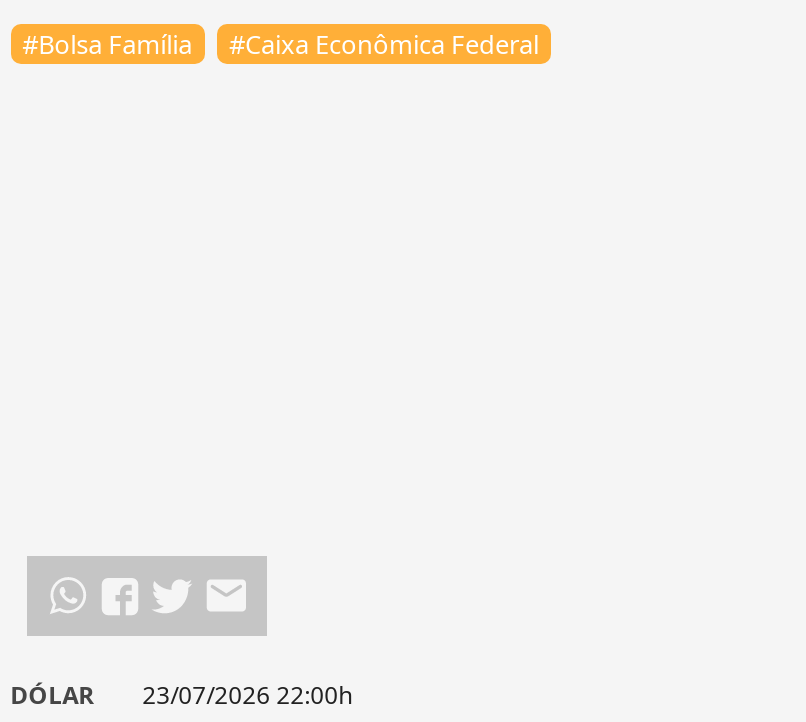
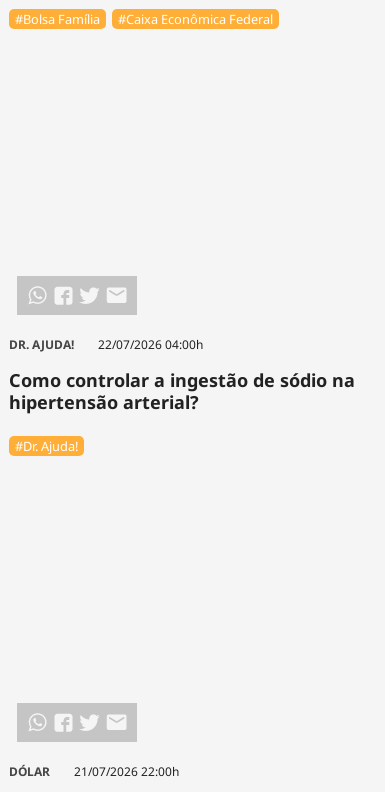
none -> [9,336,355,455] DR. AJUDA! | 22/07/2026 04:00h | Como controlar a ingestão de sódio na | hipertensão arterial? | #Dr. Ajuda!
[10,677,352,711] DÓLAR 23/07/2026 22:00h -> [9,763,179,780] DÓLAR 21/07/2026 22:00h

